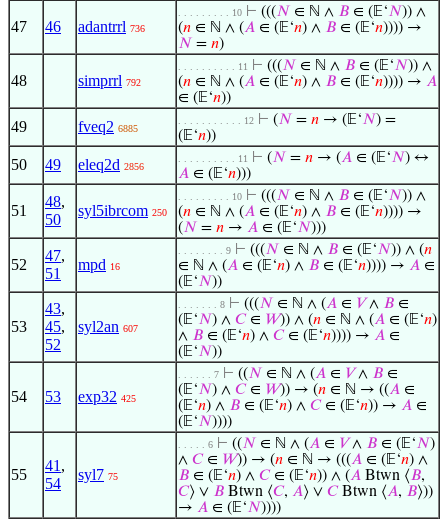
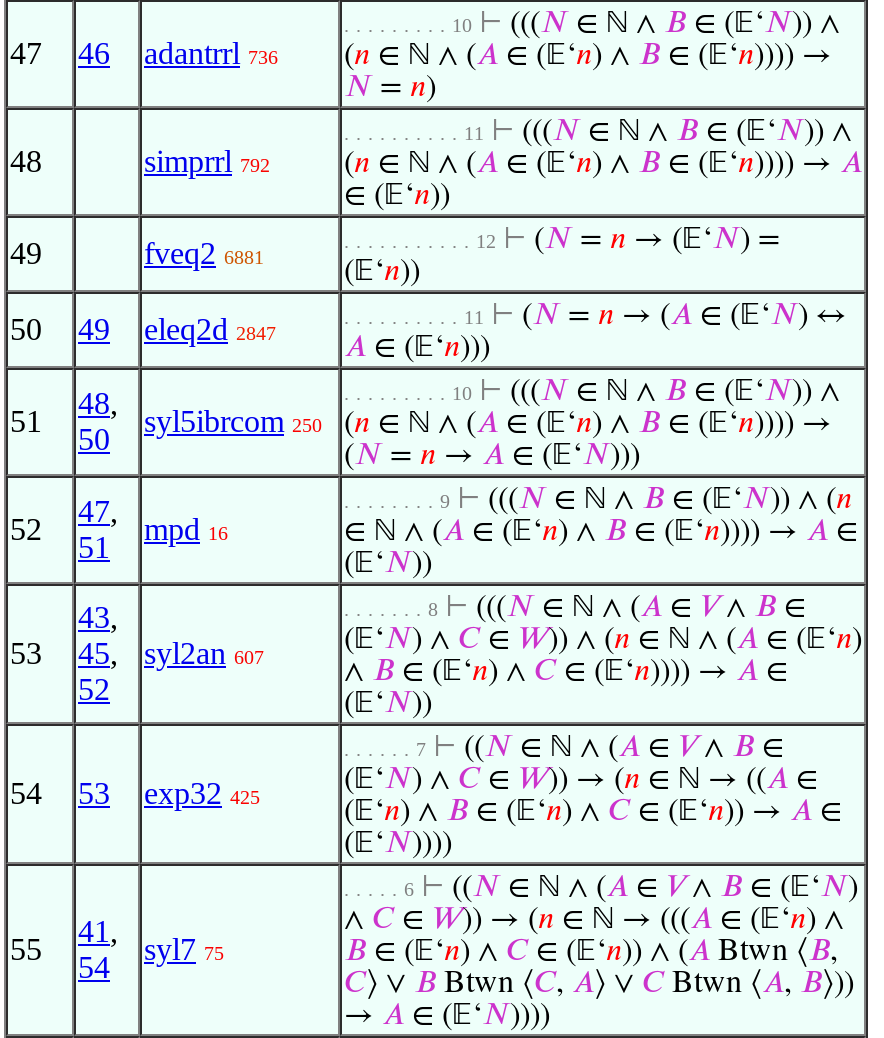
[78,118,138,135] fveq2 6885 -> [144,236,264,270] fveq2 6881
[11,156,144,173] 50 49 eleq2d 2856 -> [10,312,276,346] 50 49 eleq2d 2847

